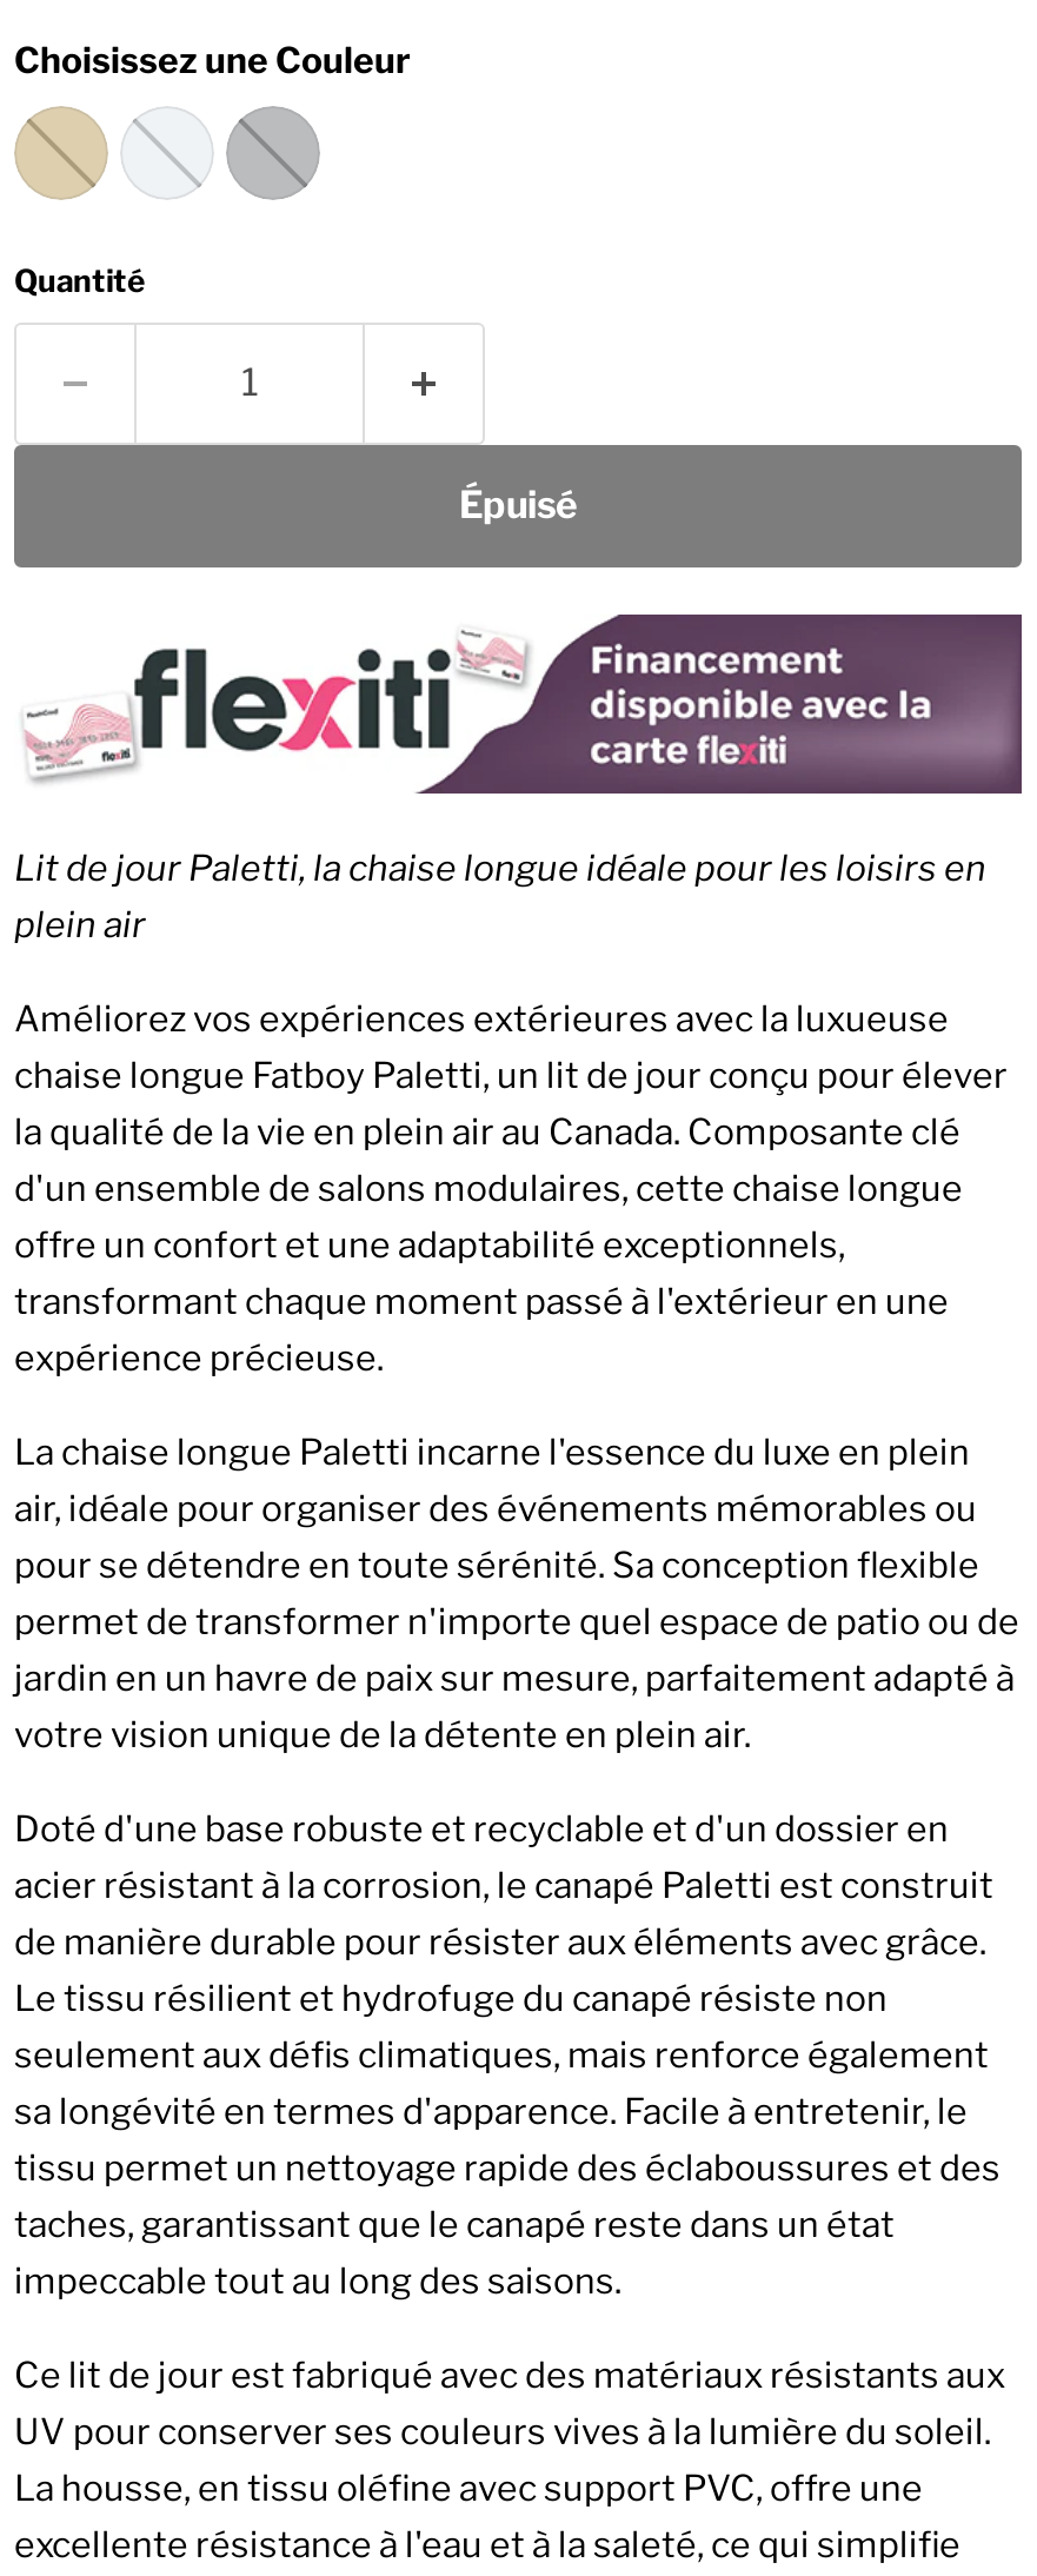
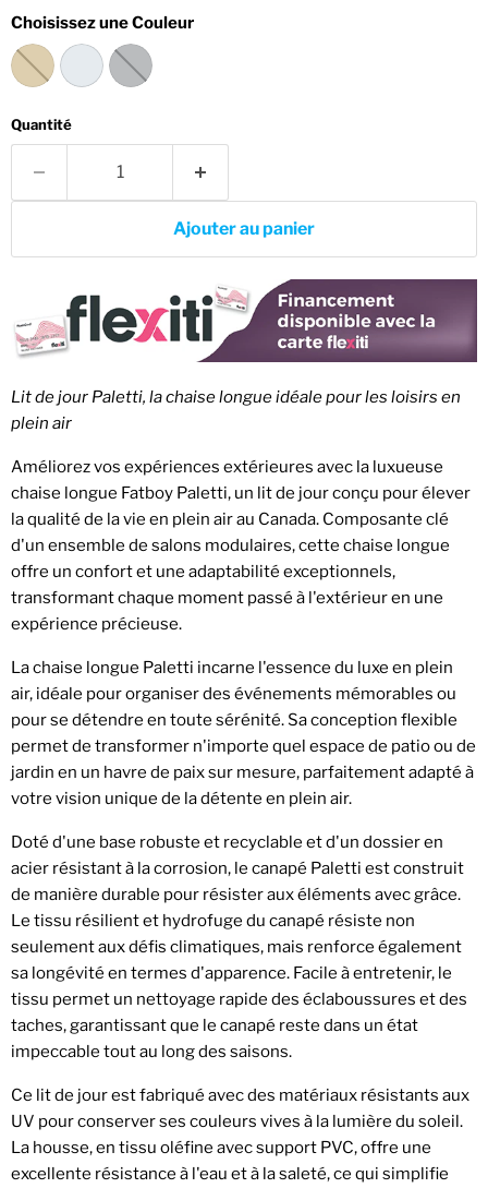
[459,483,577,527] Épuisé -> [173,218,315,239] Ajouter au panier

